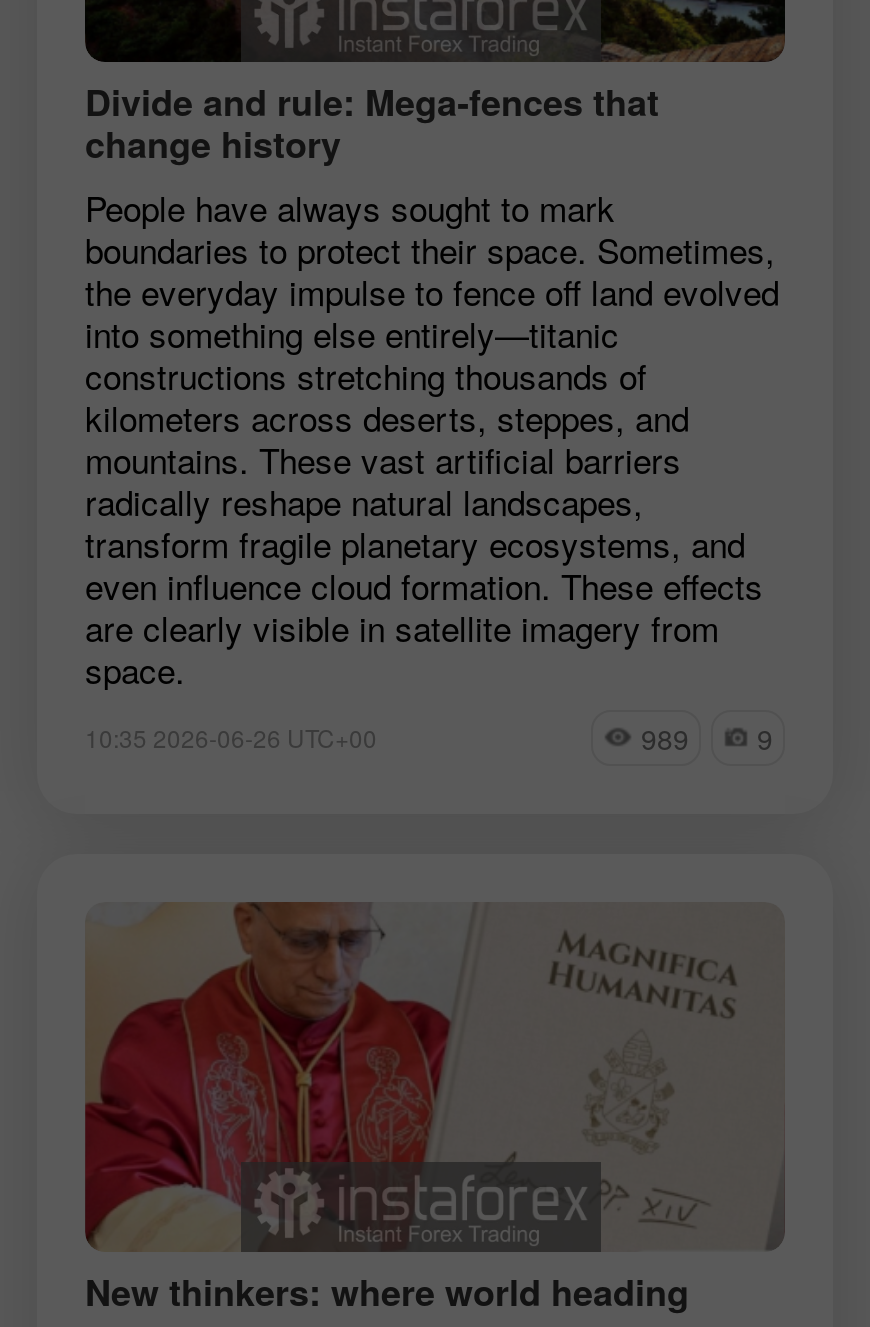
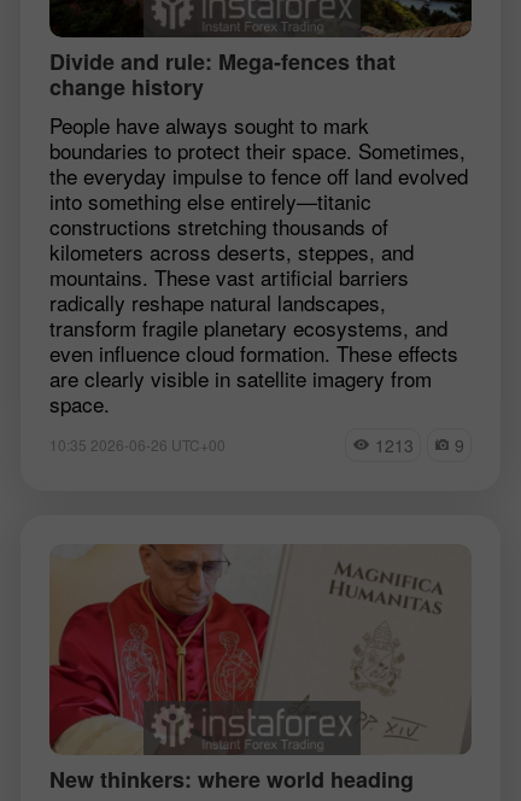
[641,718,773,758] 989 9 -> [375,433,464,457] 1213 9

